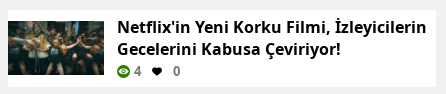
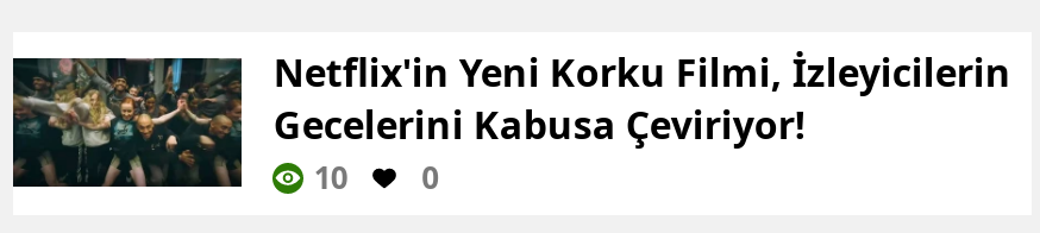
[134,62,180,80] 4 0 -> [314,155,438,198] 10 0

